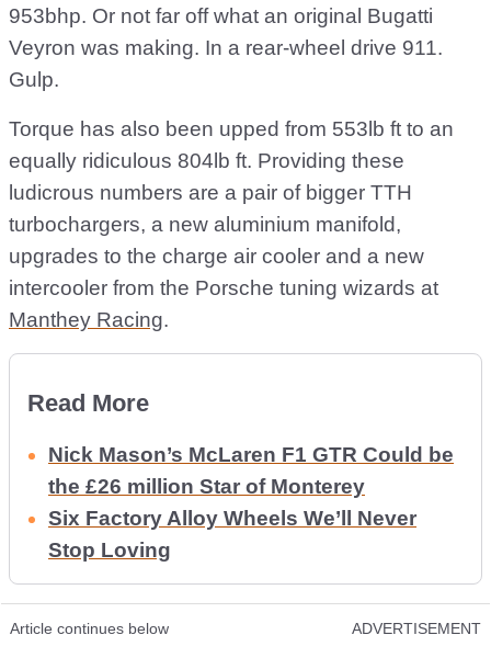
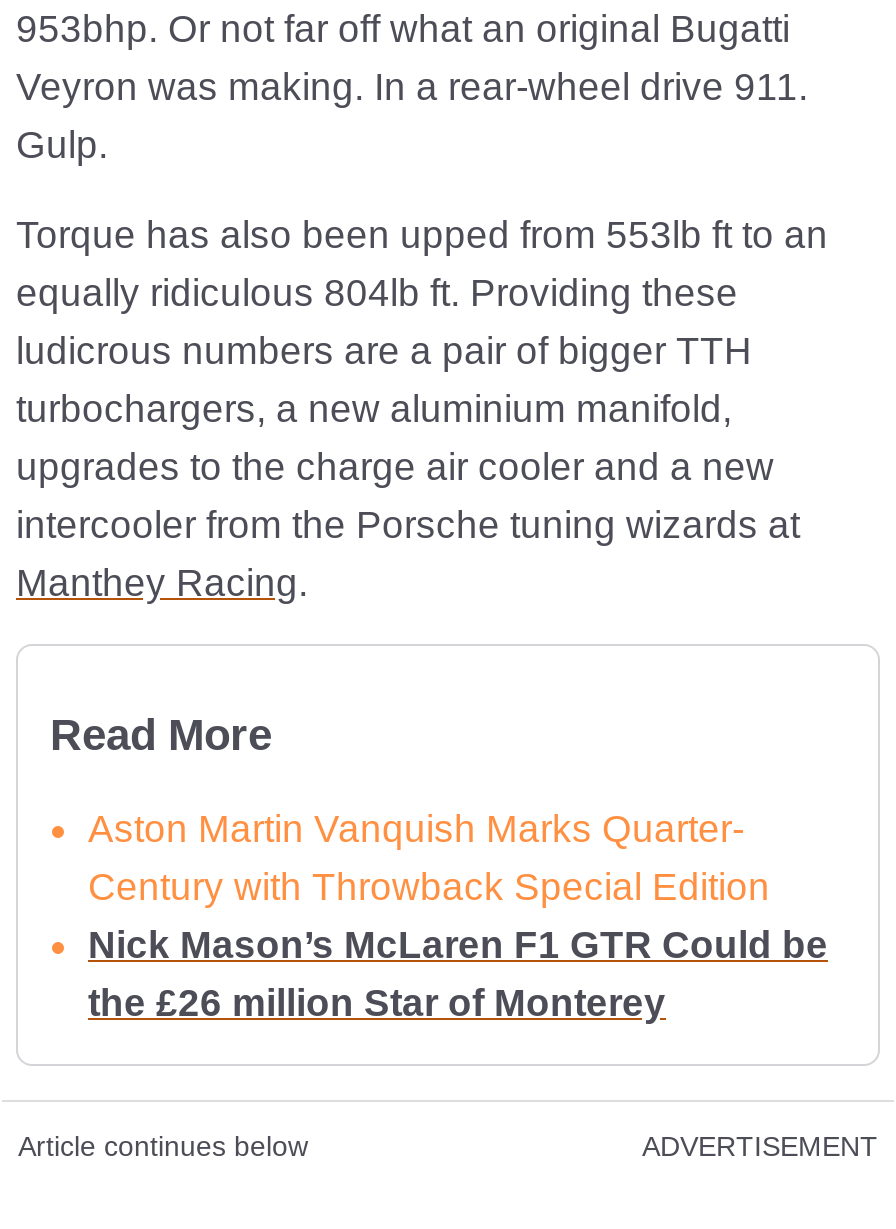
none -> [88,809,770,909] Aston Martin Vanquish Marks Quarter- | Century with Throwback Special Edition
moved [48,444,454,498] -> [88,925,828,1025]: Nick Mason’s McLaren F1 GTR Could be | the £26 million Star of Monterey
[48,507,416,562] Six Factory Alloy Wheels We’ll Never | Stop Loving -> none

